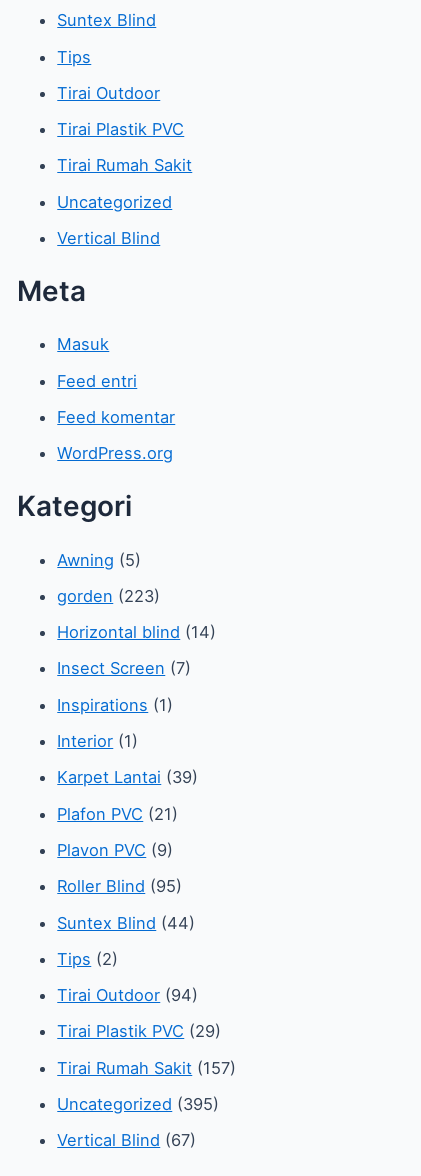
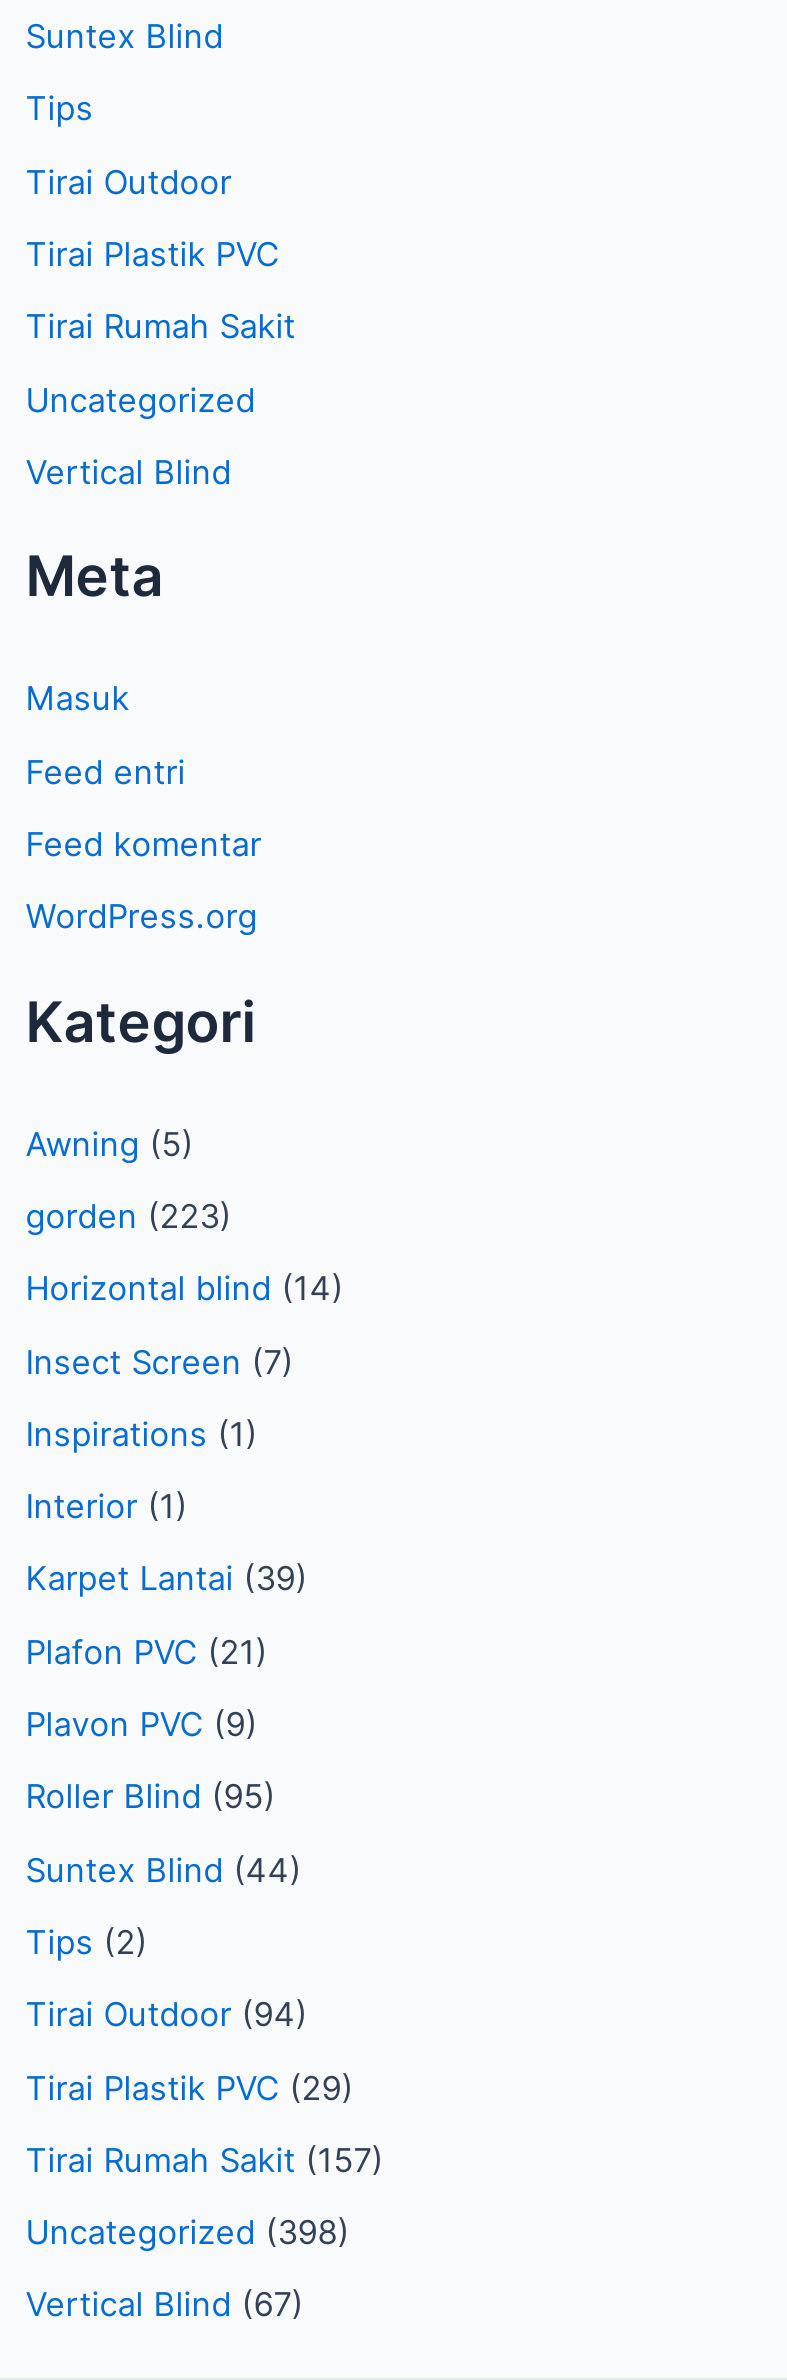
[57,1094,219,1114] Uncategorized (395) -> [26,2212,350,2252] Uncategorized (398)

